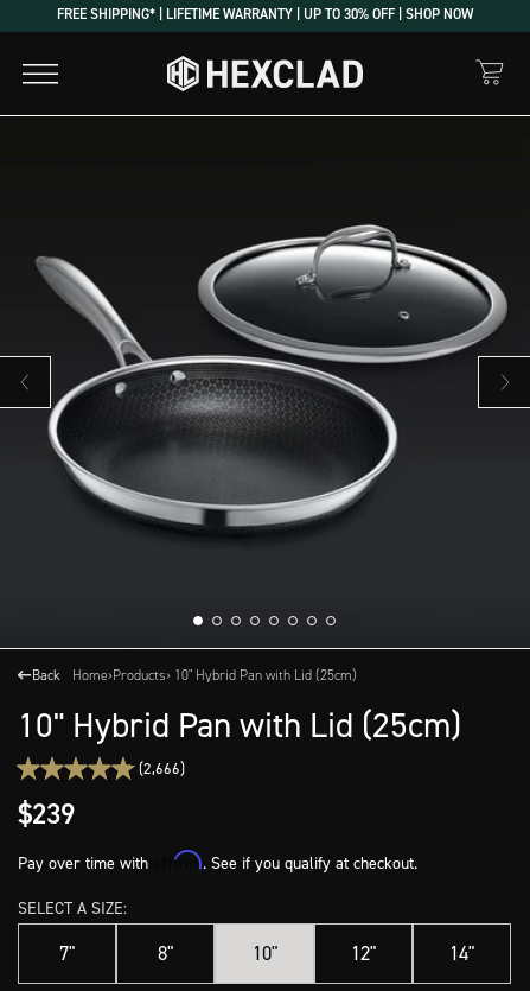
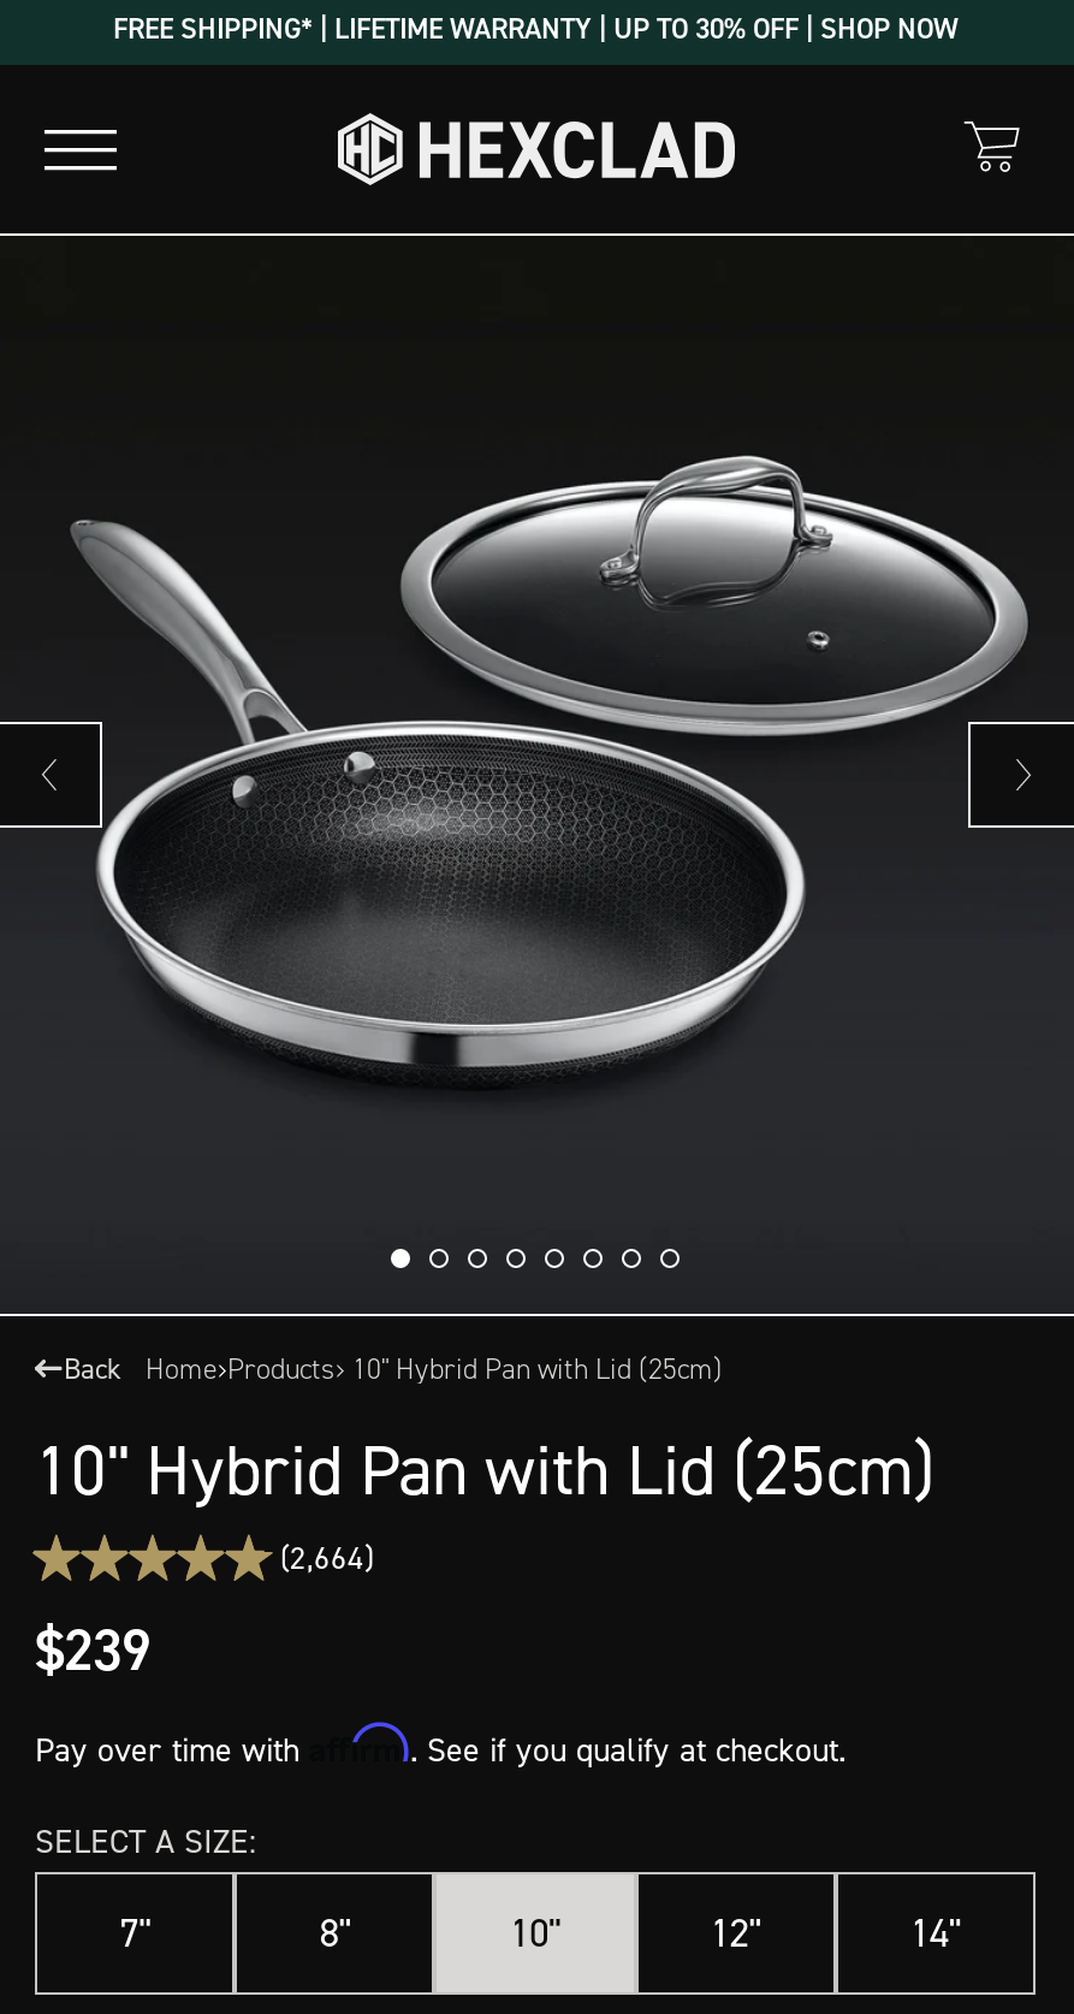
[139,758,185,778] (2,666) -> [280,1537,374,1578] (2,664)

